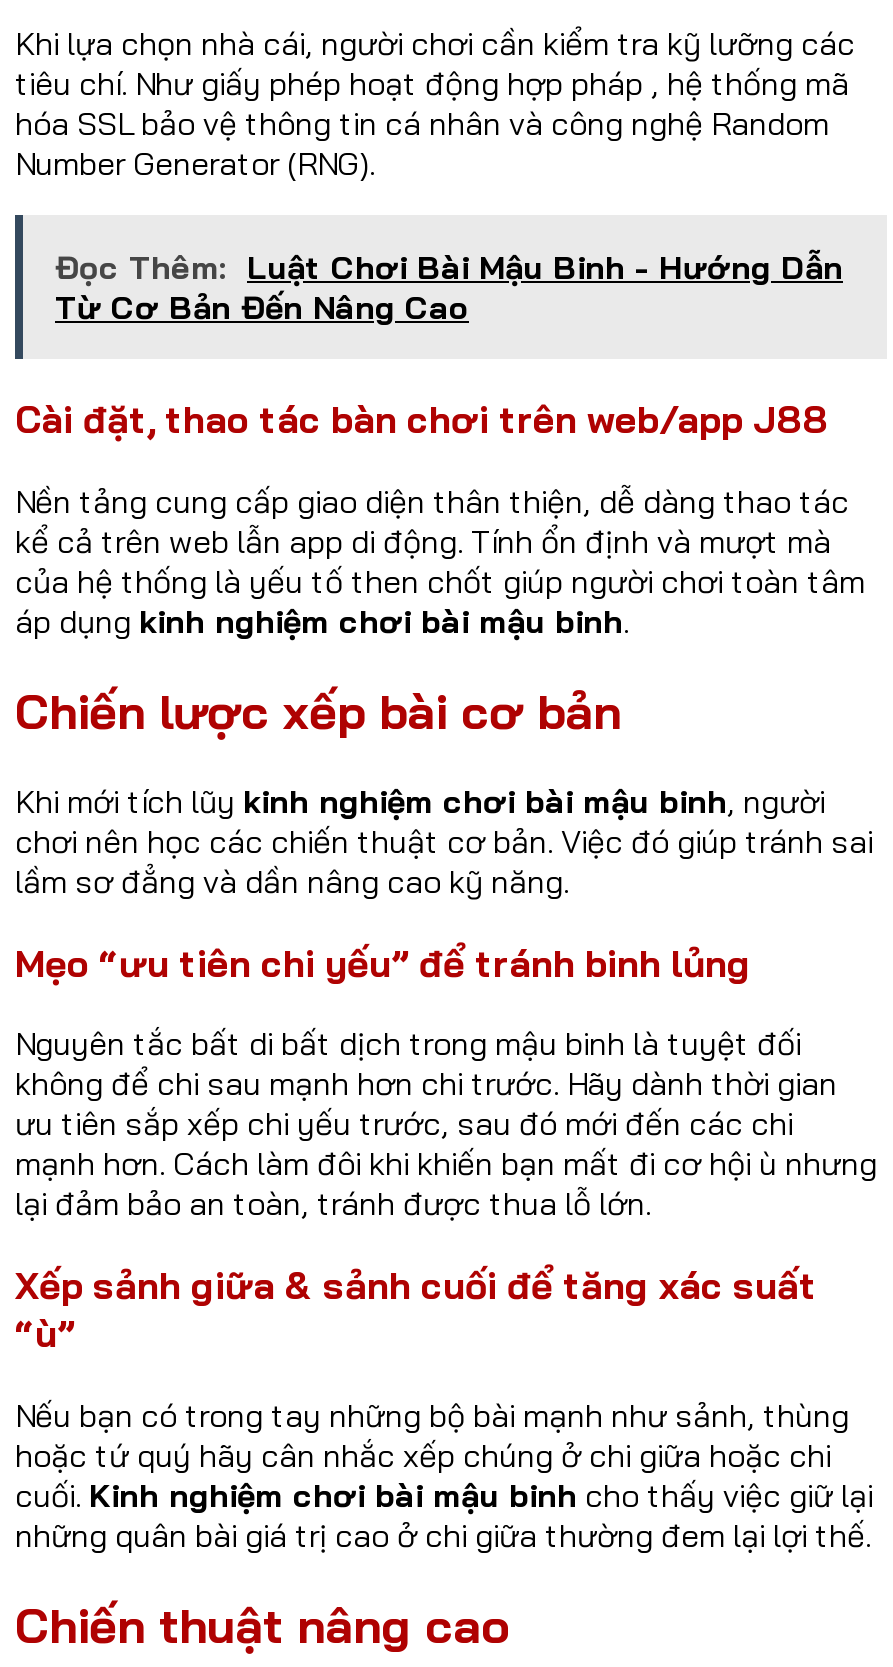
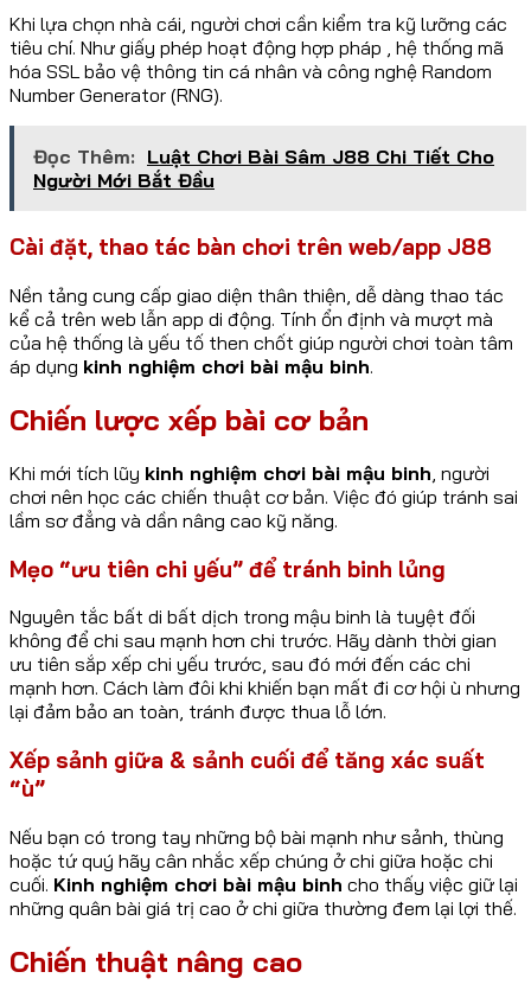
[55,246,843,326] Đọc Thêm: Luật Chơi Bài Mậu Binh - Hướng Dẫn | Từ Cơ Bản Đến Nâng Cao -> [33,144,494,191] Đọc Thêm: Luật Chơi Bài Sâm J88 Chi Tiết Cho | Người Mới Bắt Đầu

